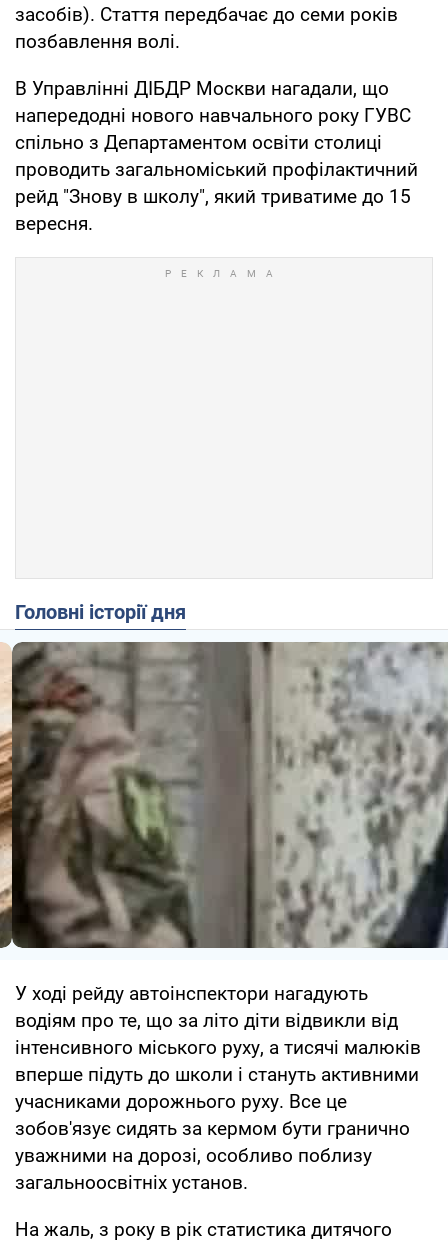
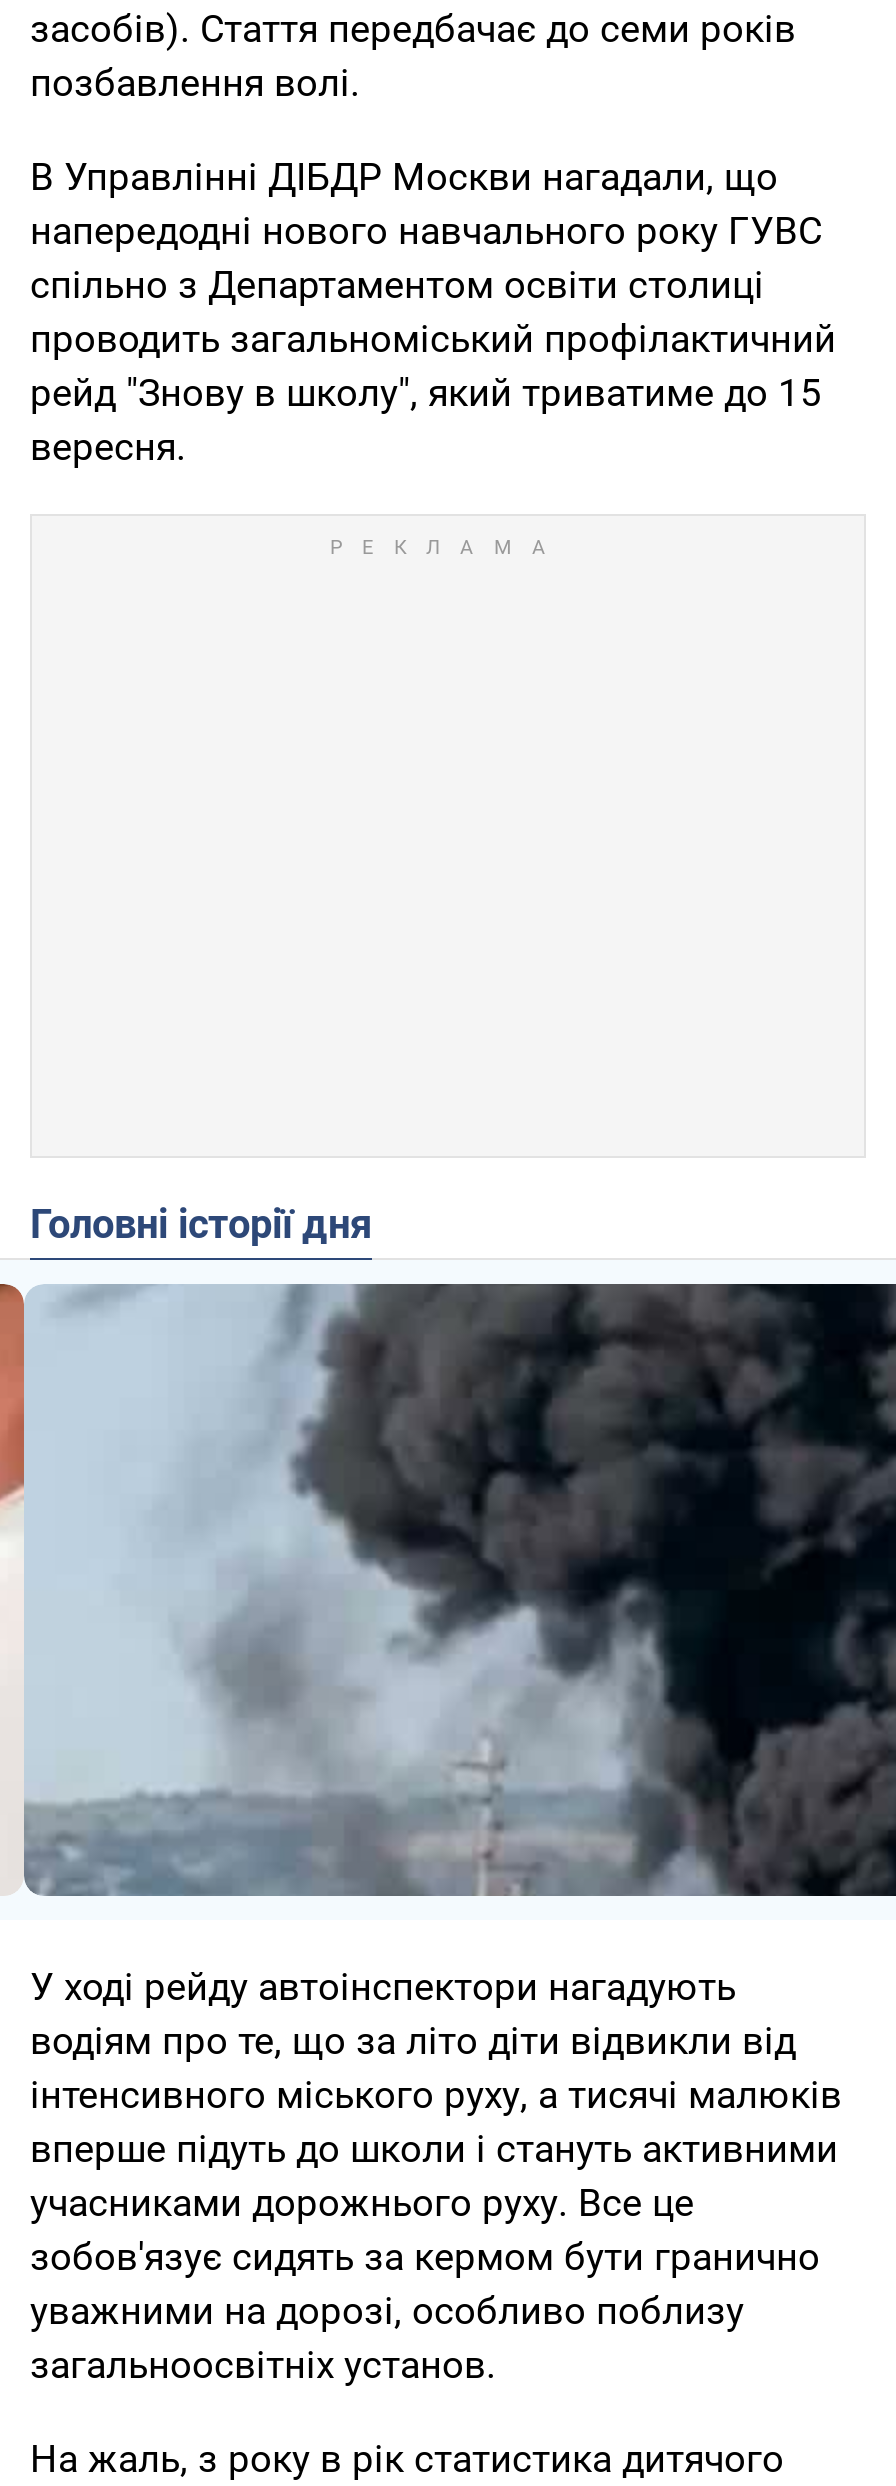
[3,641,445,949] [image] -> [6,1282,890,1898] [image]

